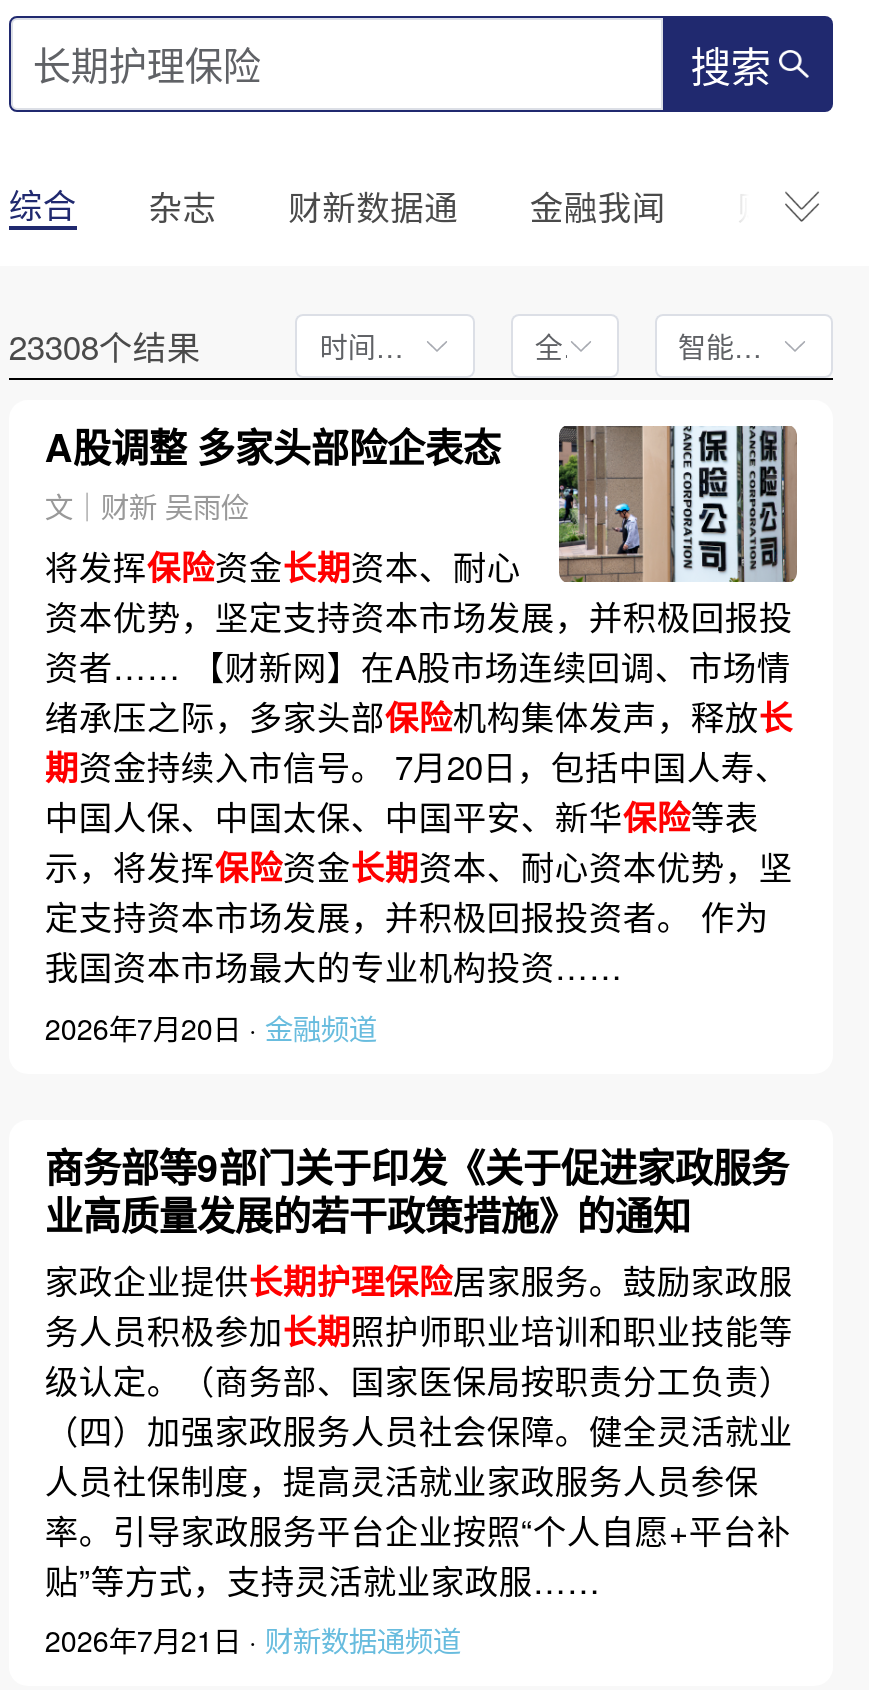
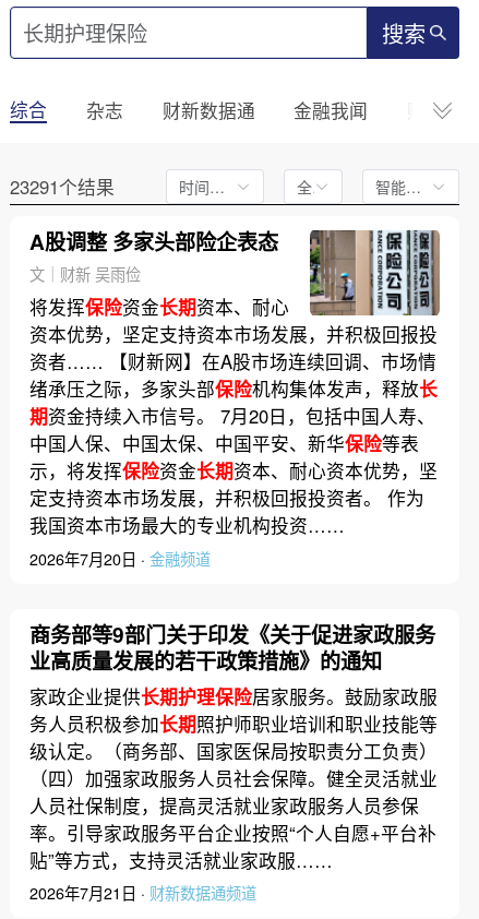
[9,322,201,370] 23308个结果 -> [10,174,114,200] 23291个结果

